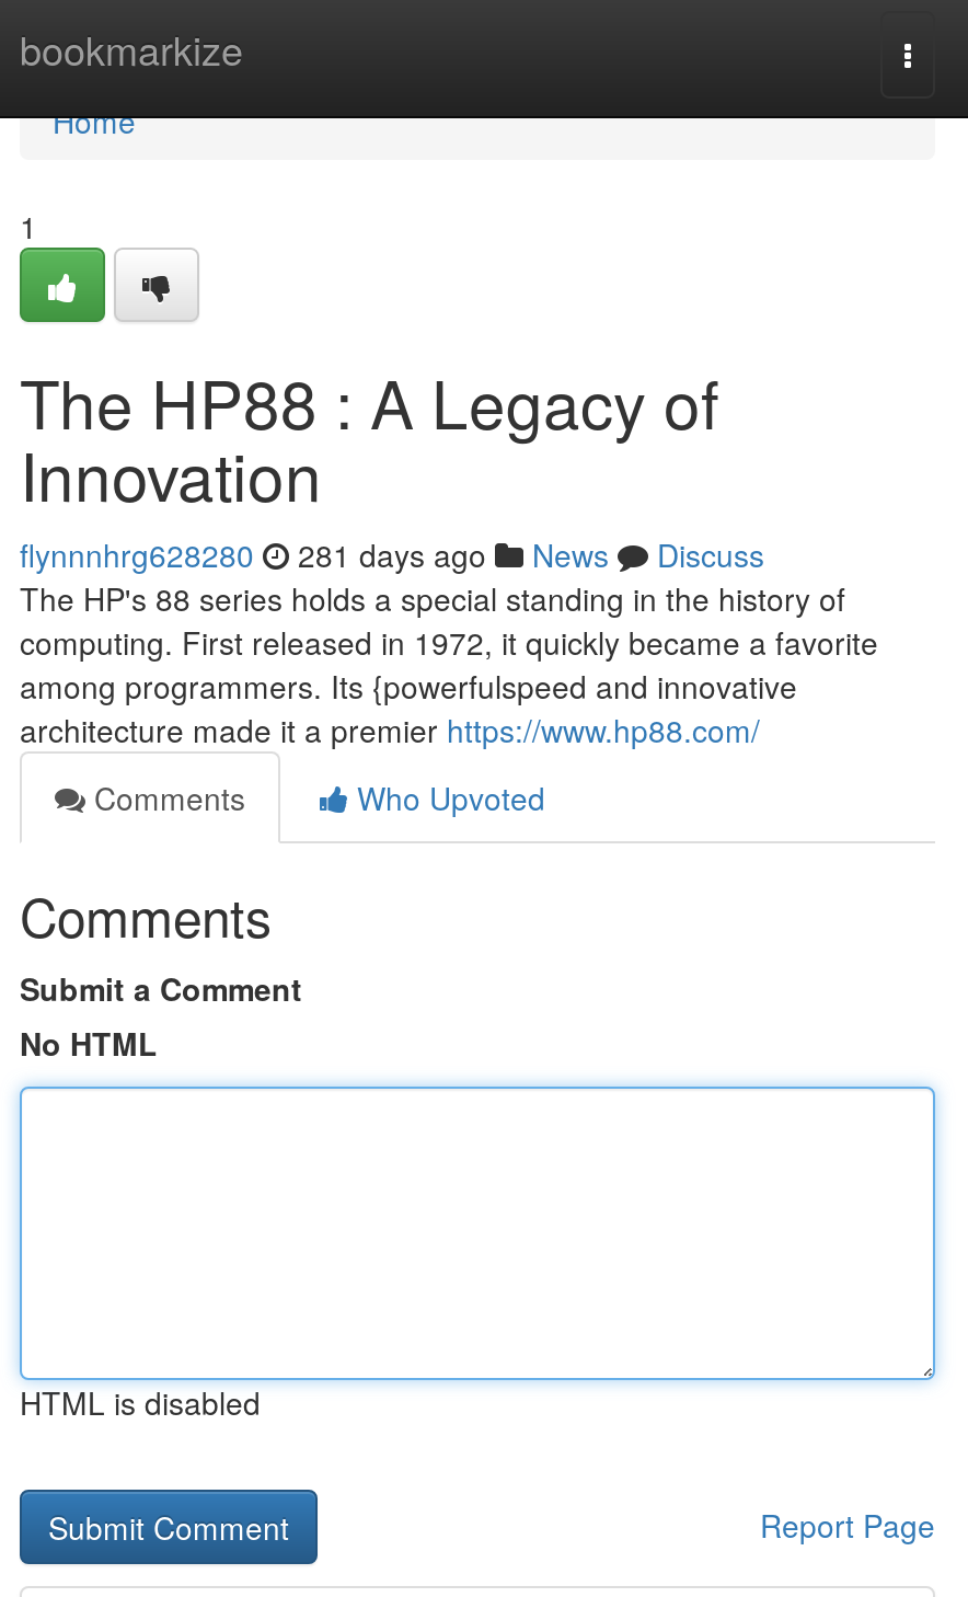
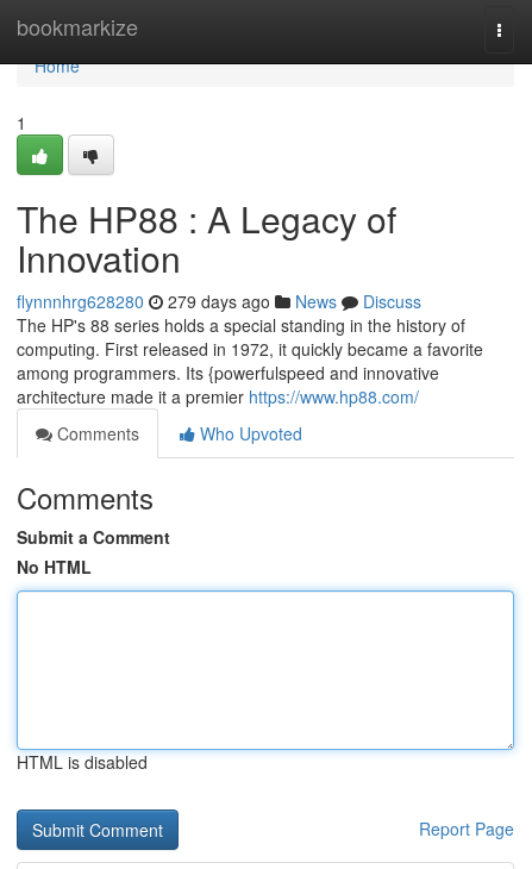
[20,532,764,576] flynnnhrg628280 281 days ago News Discuss -> [17,289,421,313] flynnnhrg628280 279 days ago News Discuss

